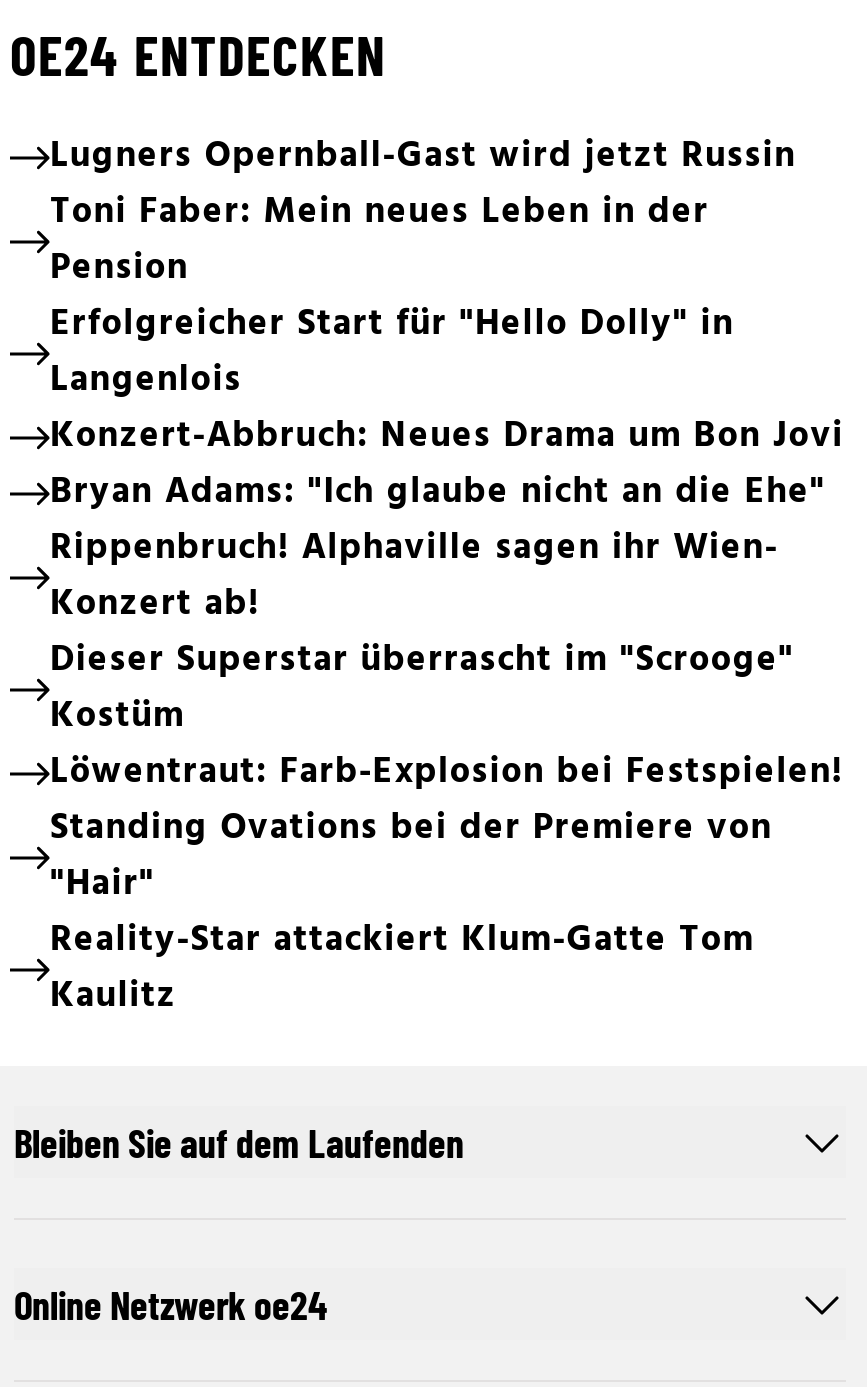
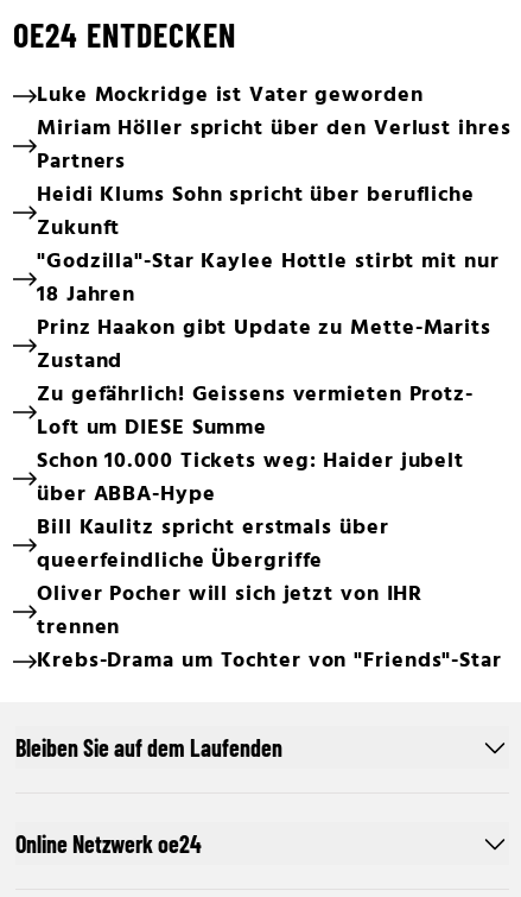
[50,127,844,1025] Lugners Opernball-Gast wird jetzt Russin | Toni Faber: Mein neues Leben in der | Pension | Erfolgreicher Start für "Hello Dolly" in | Langenlois | Konzert-Abbruch: Neues Drama um Bon Jovi | Bryan Adams: "Ich glaube nicht an die Ehe" | Rippenbruch! Alphaville sagen ihr Wien- | Konzert ab! | Dieser Superstar überrascht im "Scrooge" | Kostüm | Löwentraut: Farb-Explosion bei Festspielen! | Standing Ovations bei der Premiere von | "Hair" | Reality-Star attackiert Klum-Gatte Tom | Kaulitz -> [37,78,511,678] Luke Mockridge ist Vater geworden | Miriam Höller spricht über den Verlust ihres | Partners | Heidi Klums Sohn spricht über berufliche | Zukunft | "Godzilla"-Star Kaylee Hottle stirbt mit nur | 18 Jahren | Prinz Haakon gibt Update zu Mette-Marits | Zustand | Zu gefährlich! Geissens vermieten Protz- | Loft um DIESE Summe | Schon 10.000 Tickets weg: Haider jubelt | über ABBA-Hype | Bill Kaulitz spricht erstmals über | queerfeindliche Übergriffe | Oliver Pocher will sich jetzt von IHR | trennen | Krebs-Drama um Tochter von "Friends"-Star

